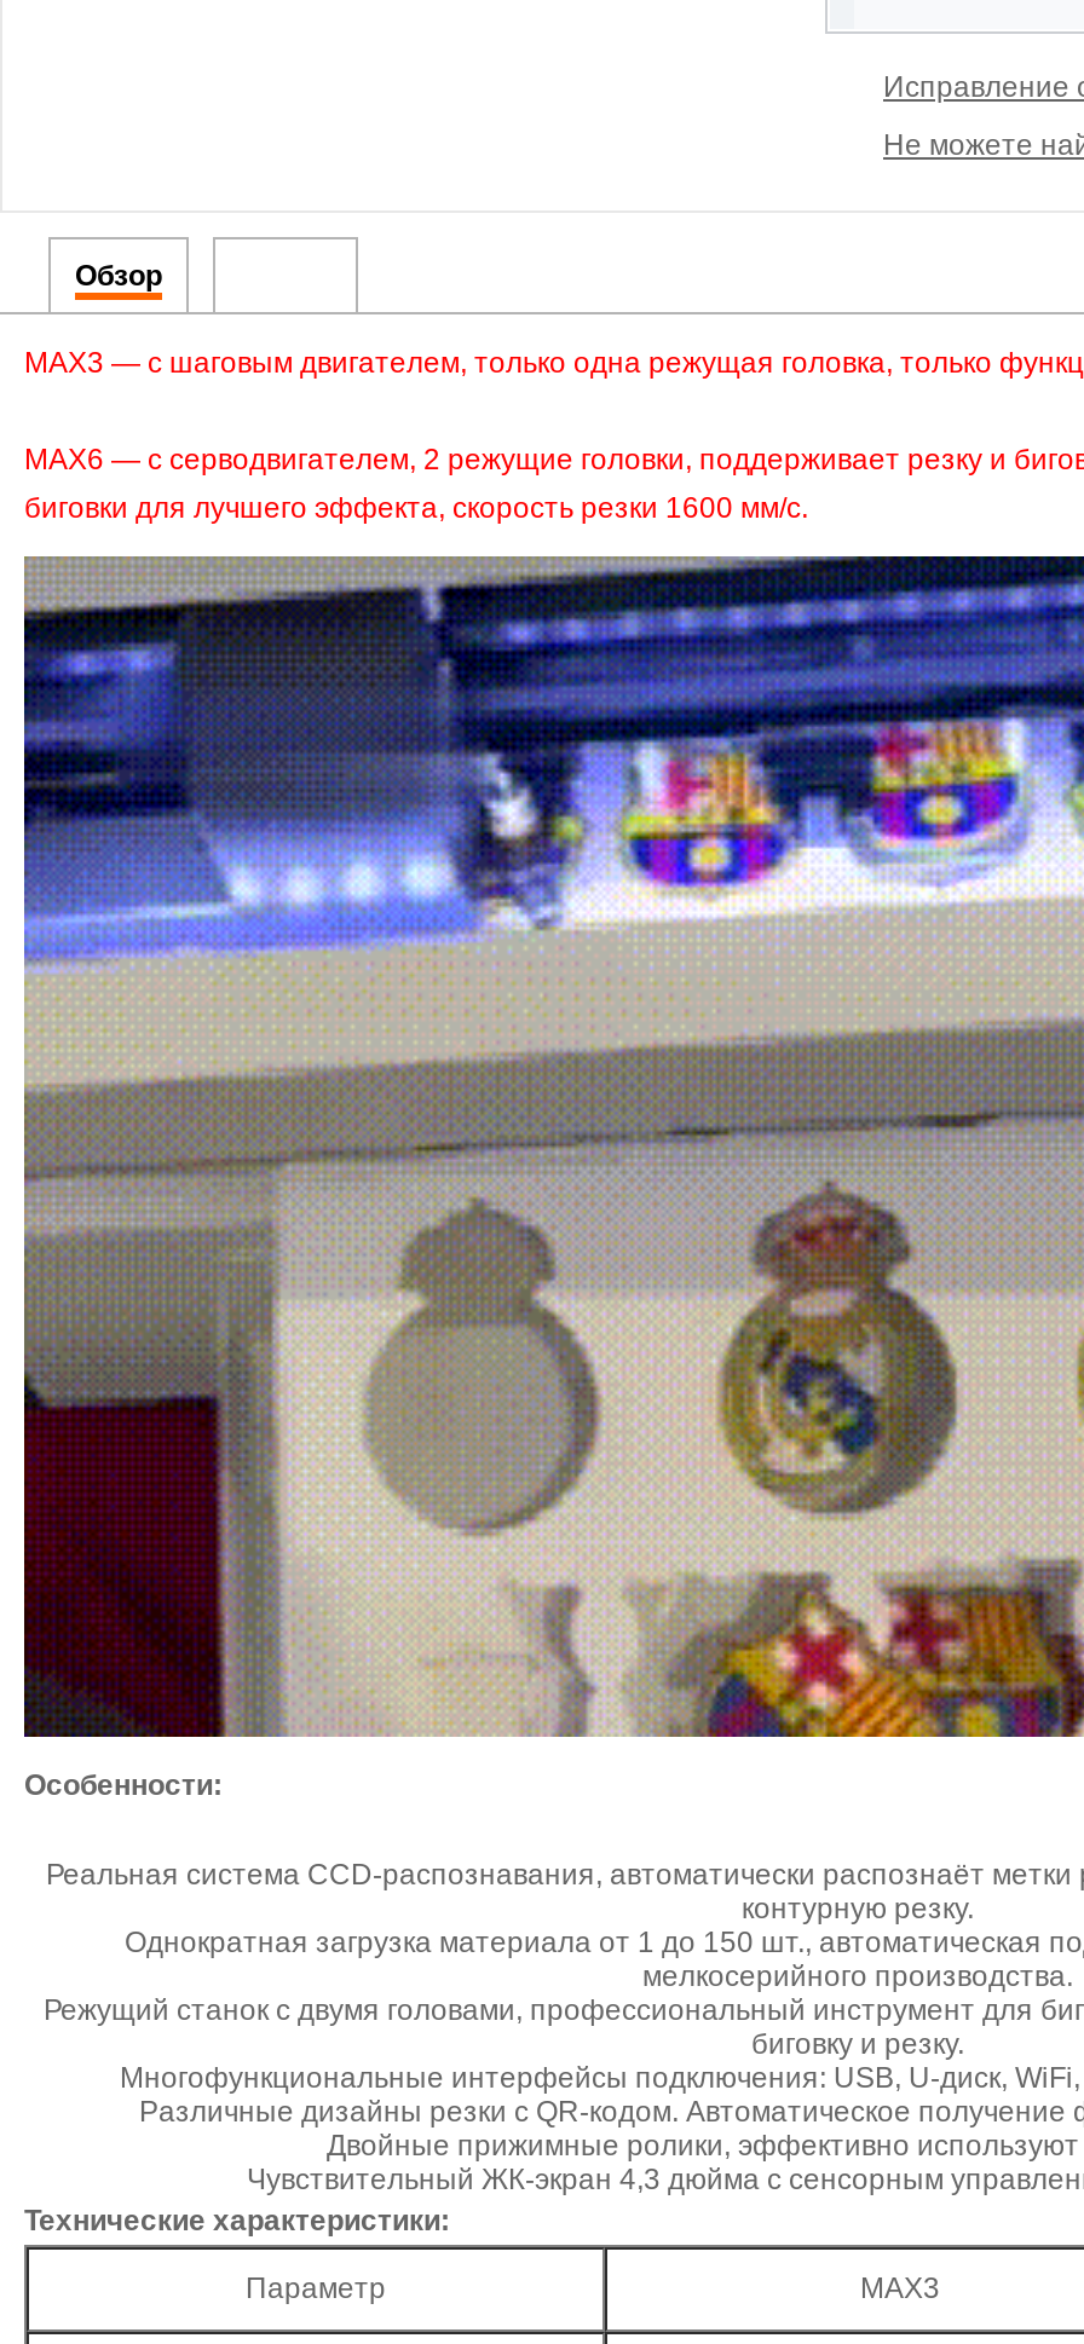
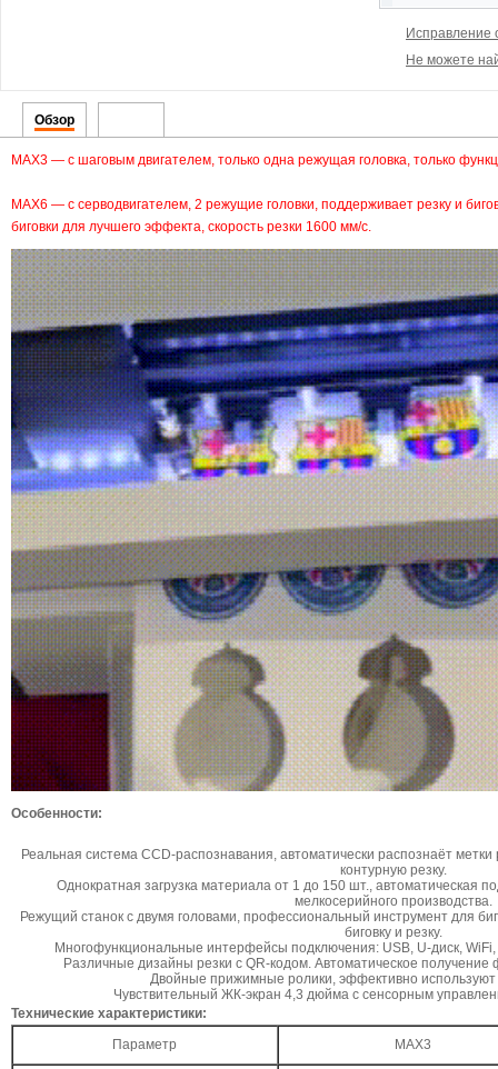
[22,554,1077,1739] [image] -> [10,249,495,791] [image]

